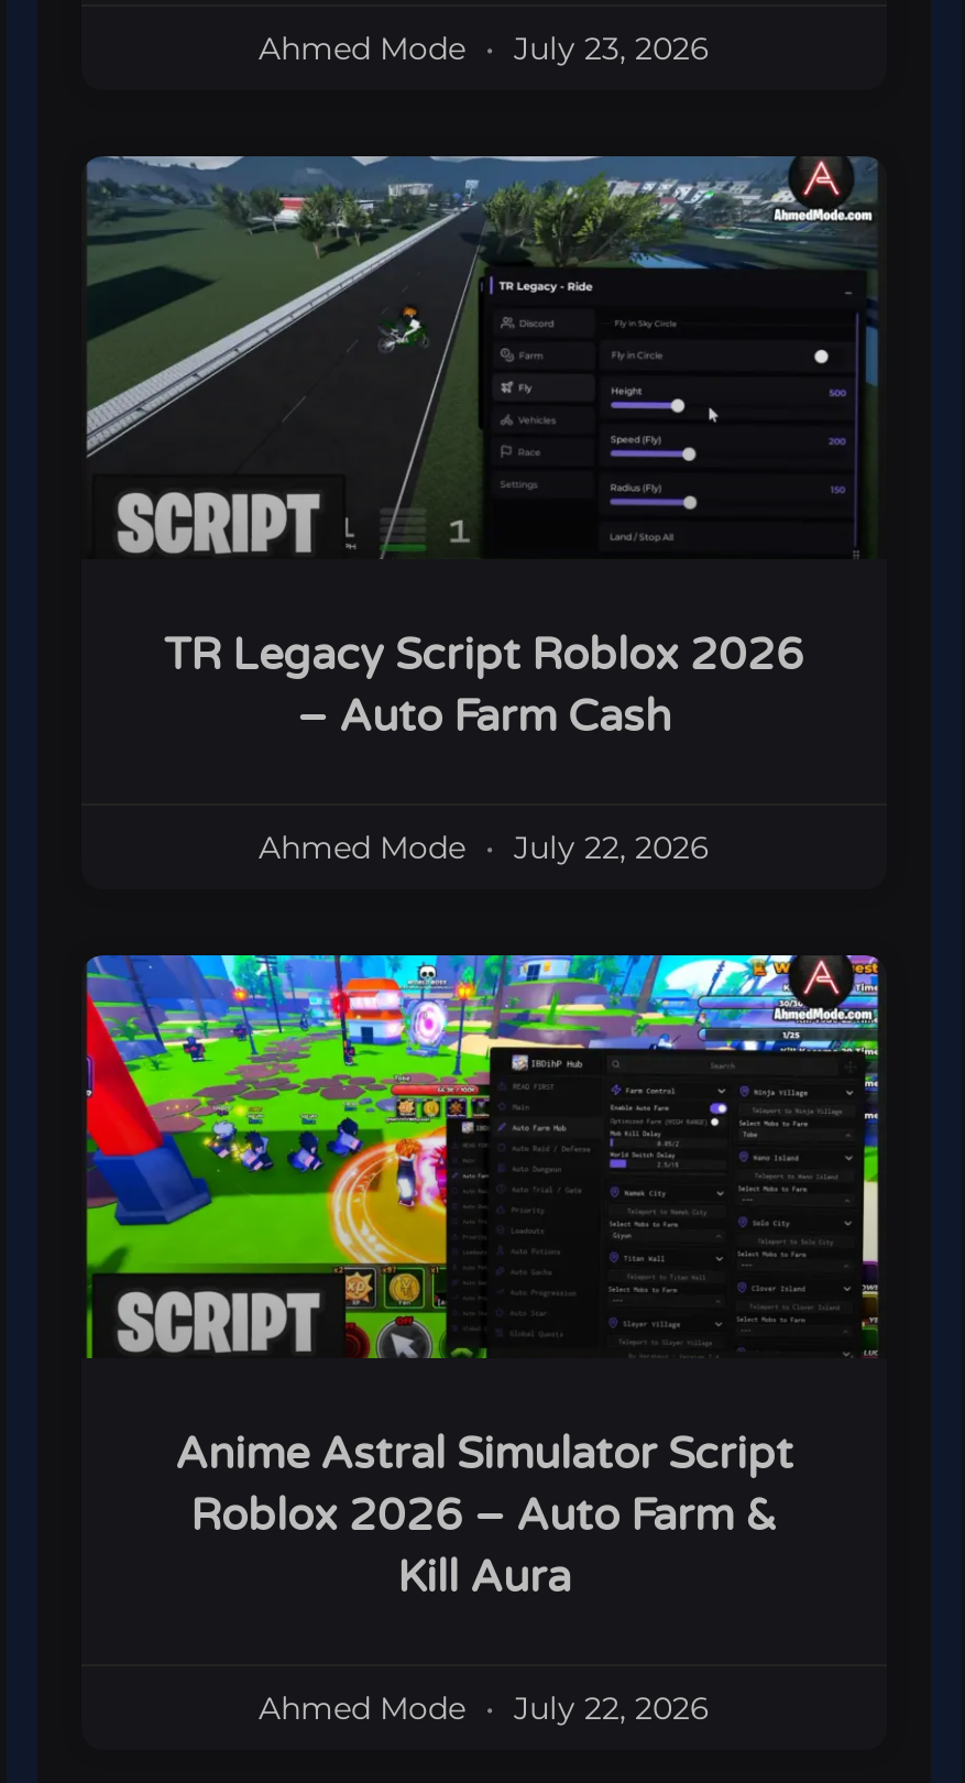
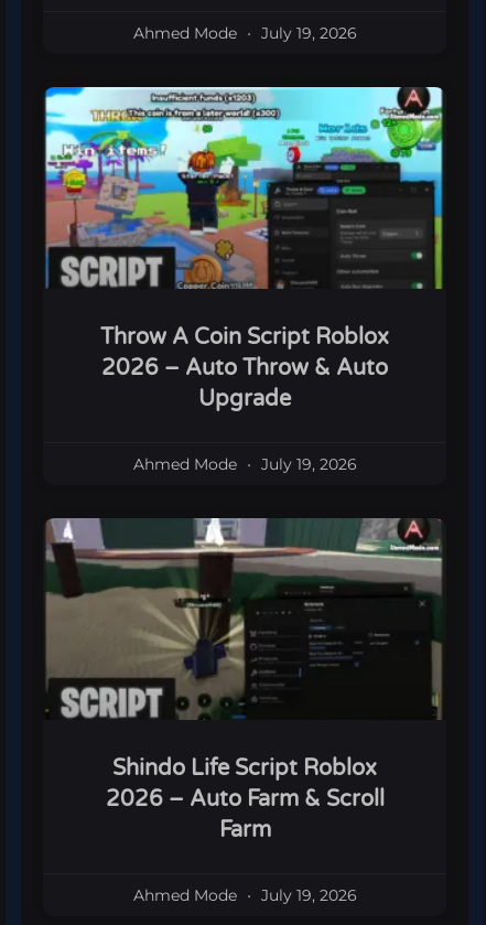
[259,29,710,68] Ahmed Mode July 23, 2026 -> [133,23,357,43] Ahmed Mode July 19, 2026
[86,154,878,744] [image] | TR Legacy Script Roblox 2026 | – Auto Farm Cash -> [44,86,443,412] [image] | Throw A Coin Script Roblox | 2026 – Auto Throw & Auto | Upgrade
[259,828,710,867] Ahmed Mode July 22, 2026 -> [133,454,357,474] Ahmed Mode July 19, 2026
[84,953,880,1605] [image] | Anime Astral Simulator Script | Roblox 2026 – Auto Farm & | Kill Aura -> [45,517,443,843] [image] | Shindo Life Script Roblox | 2026 – Auto Farm & Scroll | Farm
[259,1688,710,1728] Ahmed Mode July 22, 2026 -> [133,885,357,905] Ahmed Mode July 19, 2026

